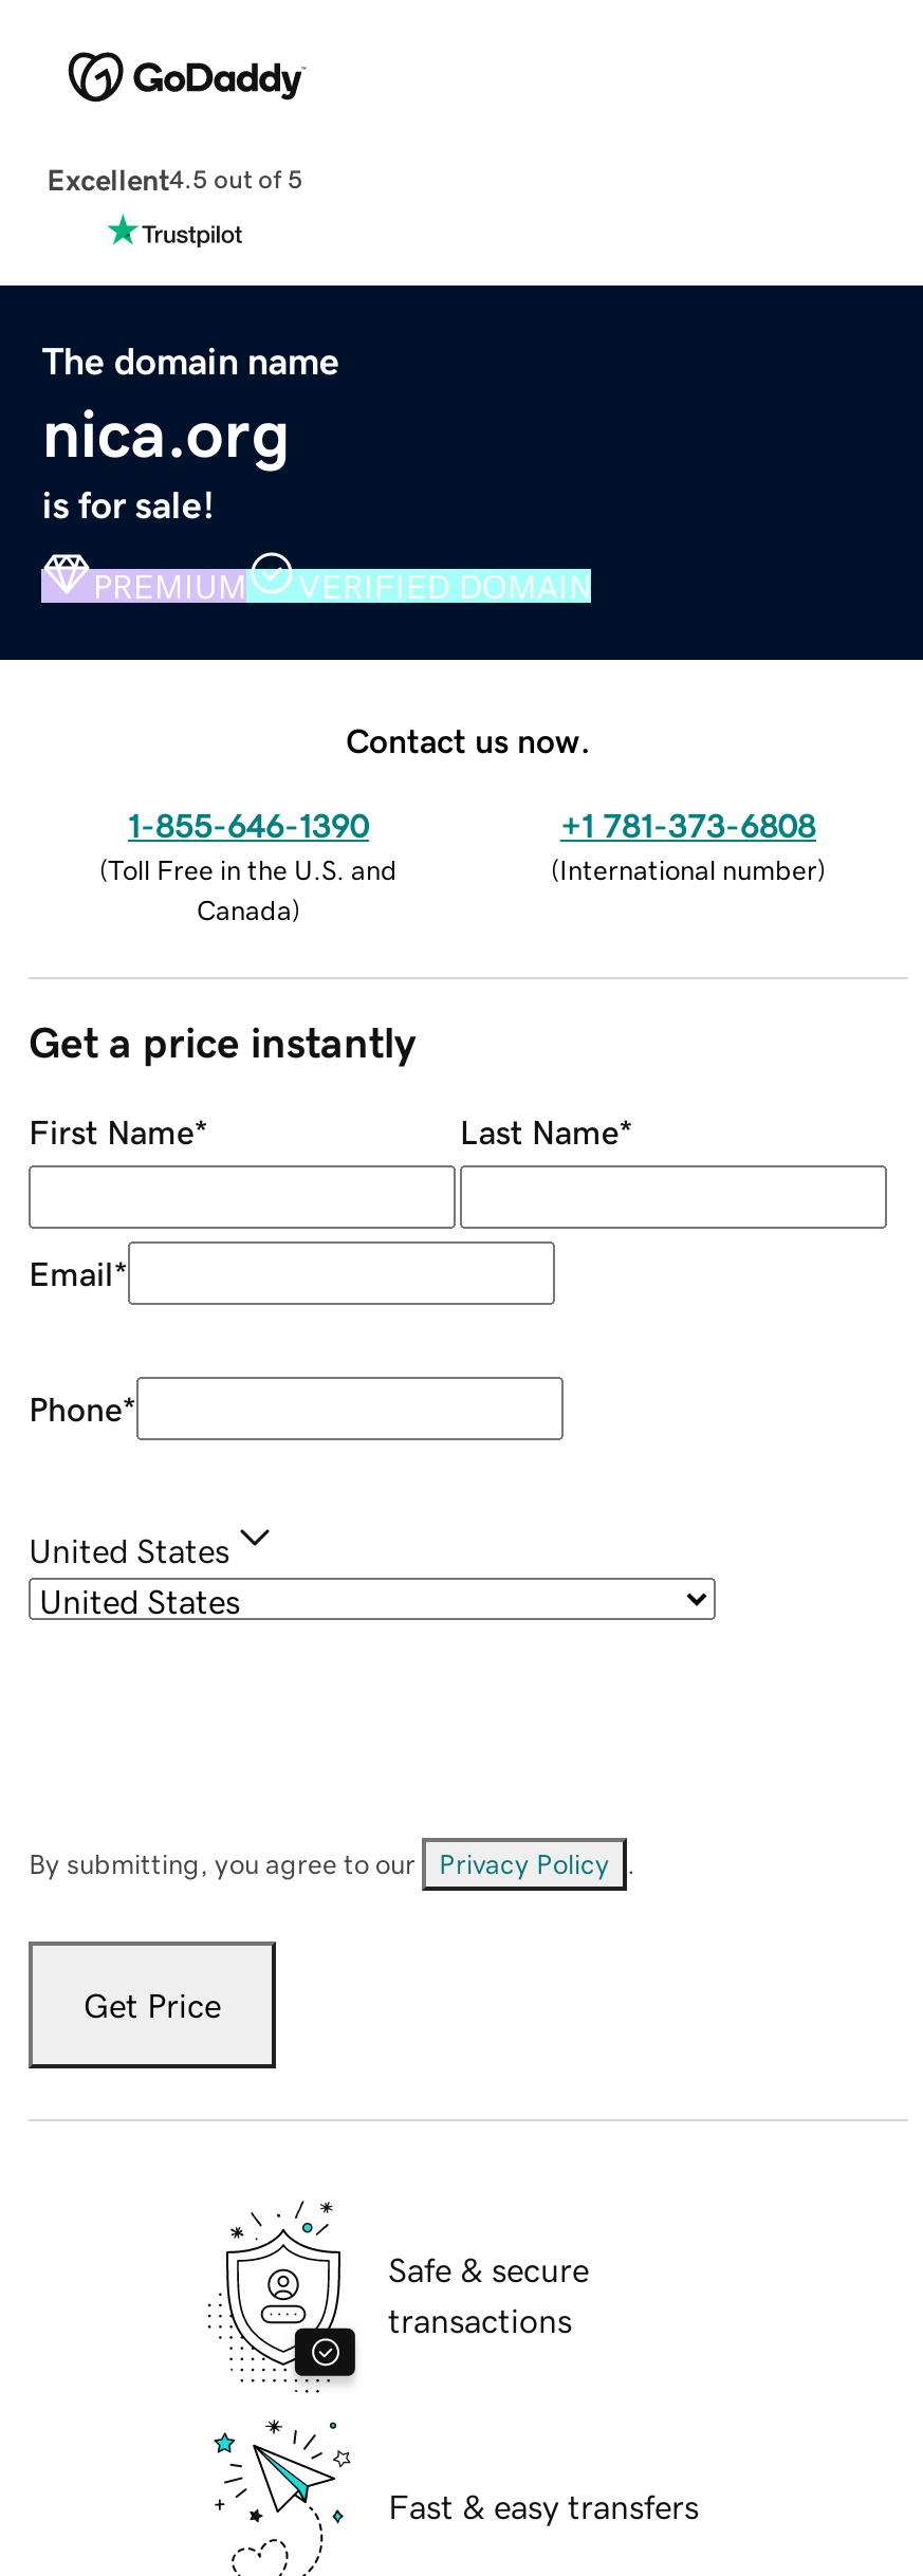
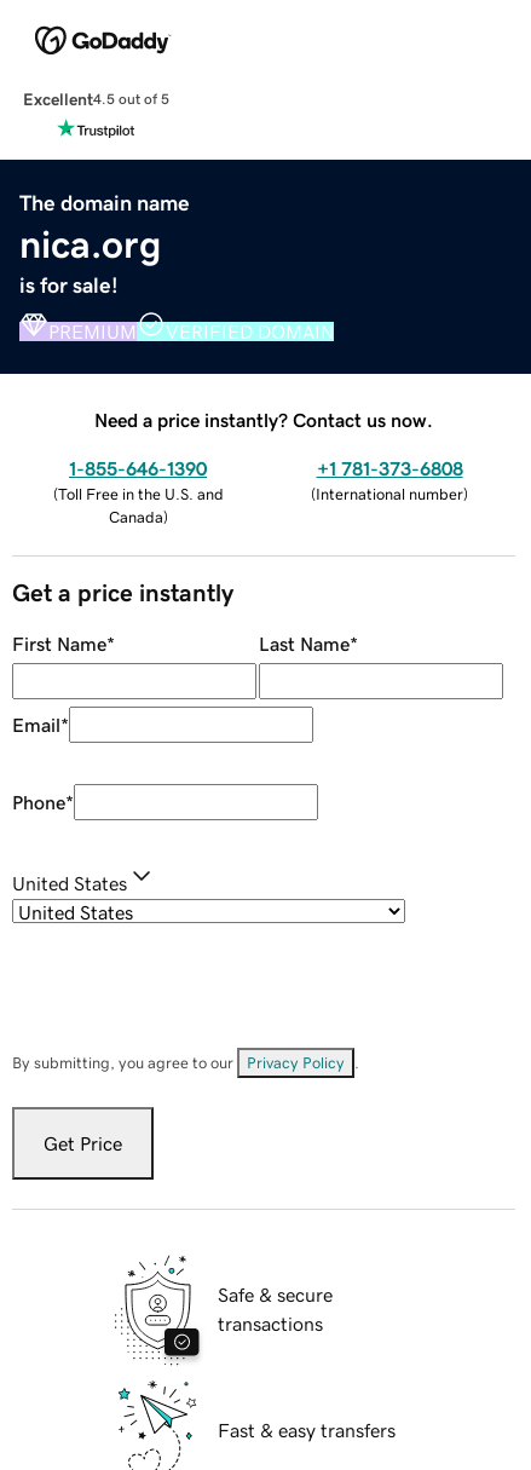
[346,722,591,756] Contact us now. -> [94,410,433,429] Need a price instantly? Contact us now.

